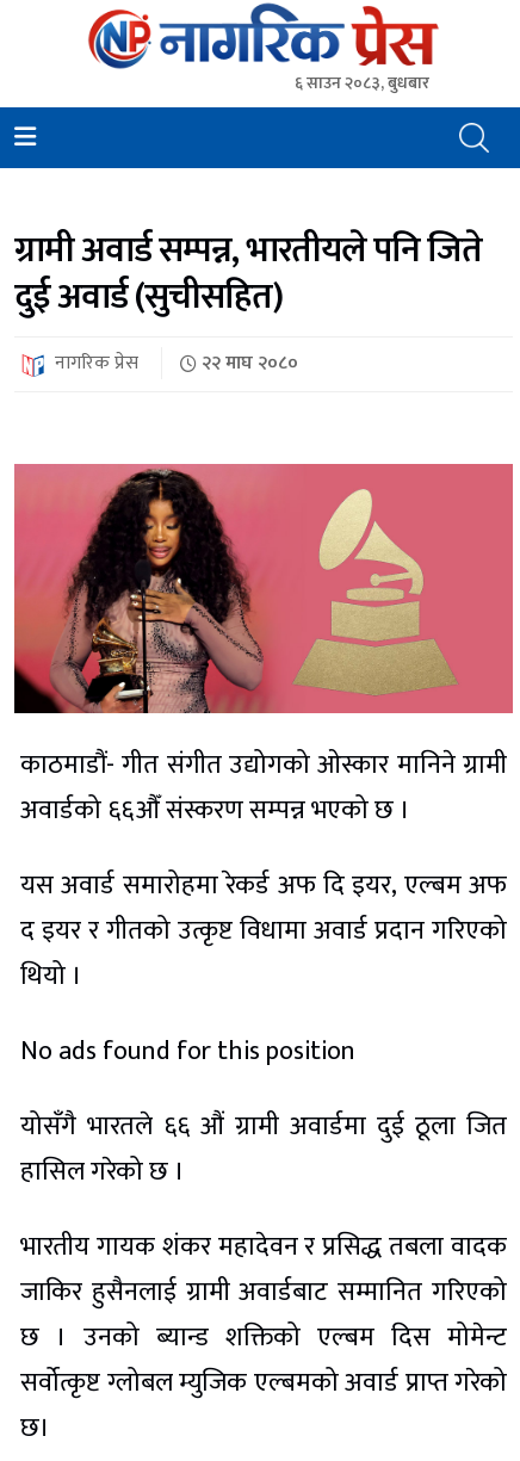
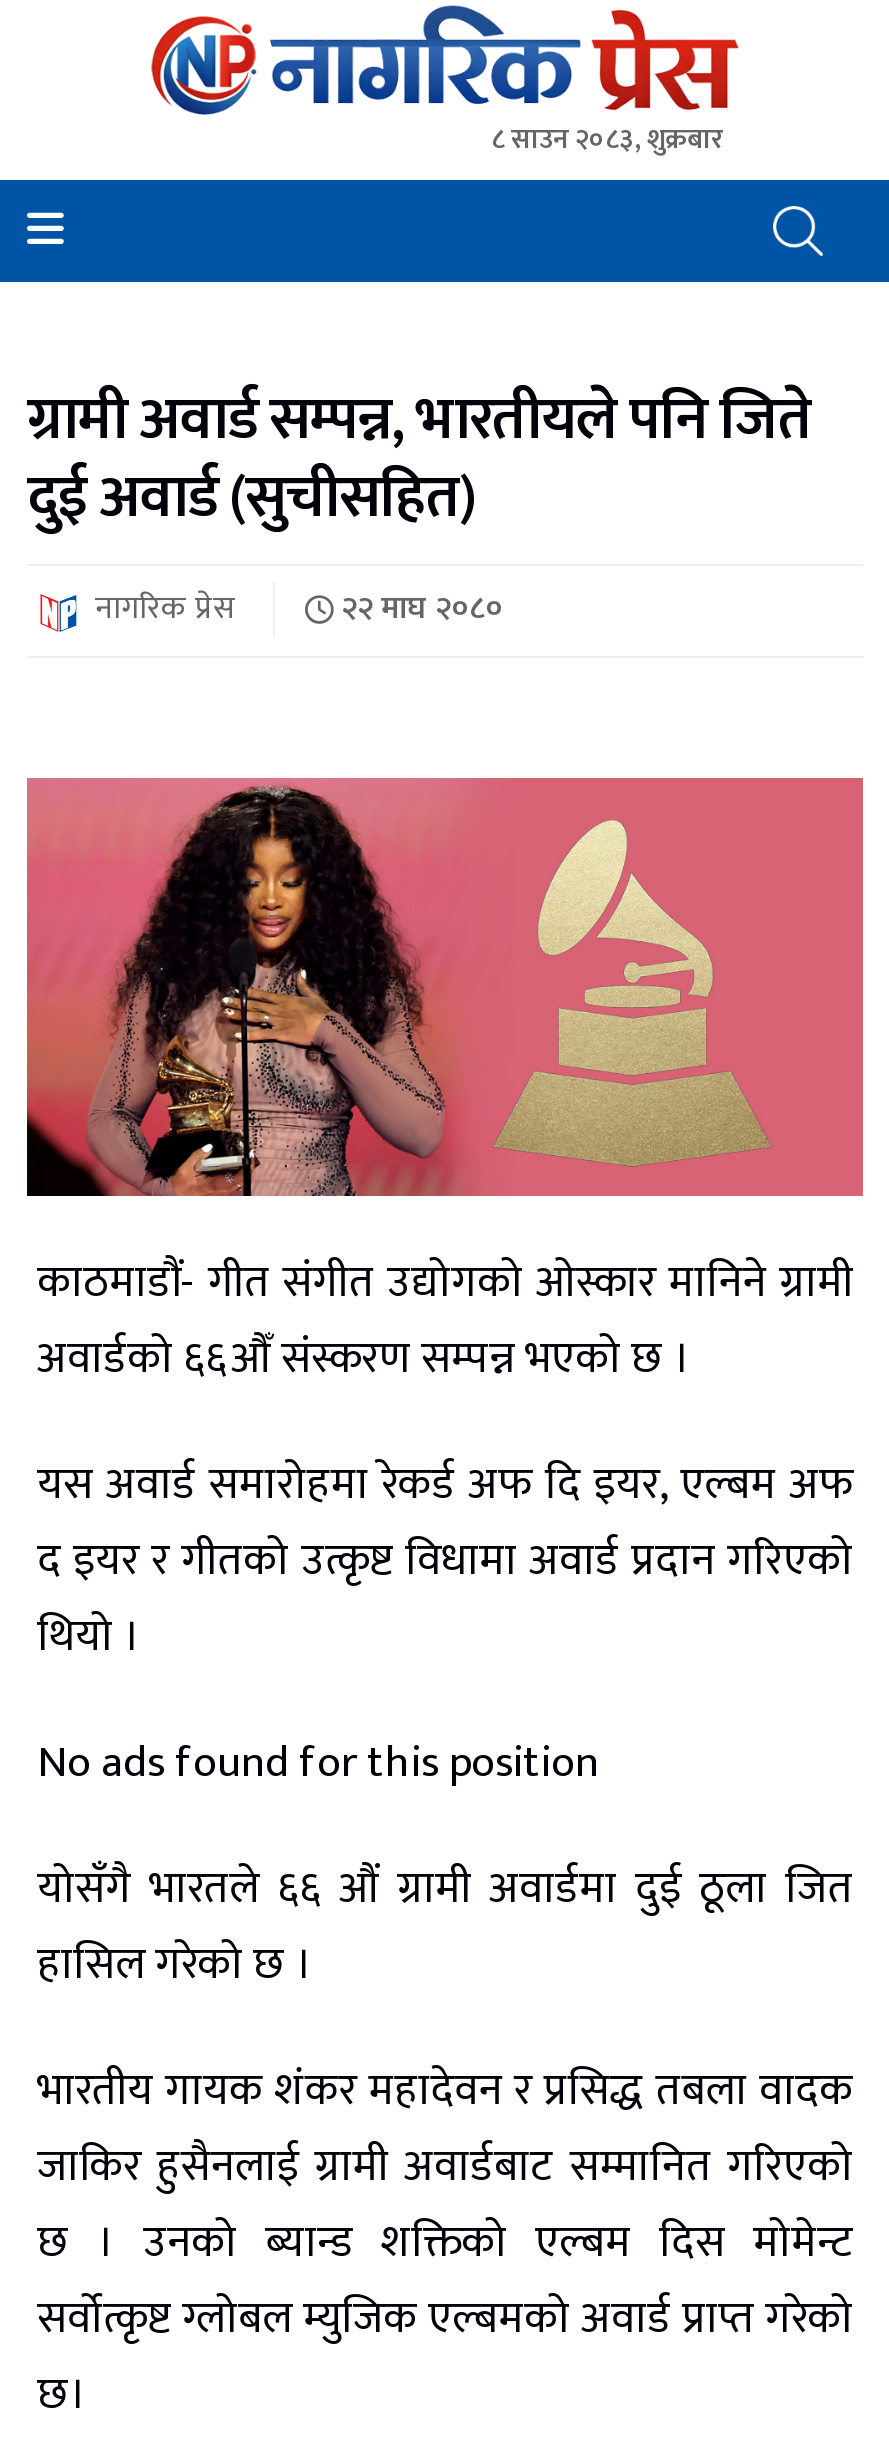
[295,70,429,97] ६ साउन २०८३, बुधबार -> [491,117,723,163] ८ साउन २०८३, शुक्रबार

